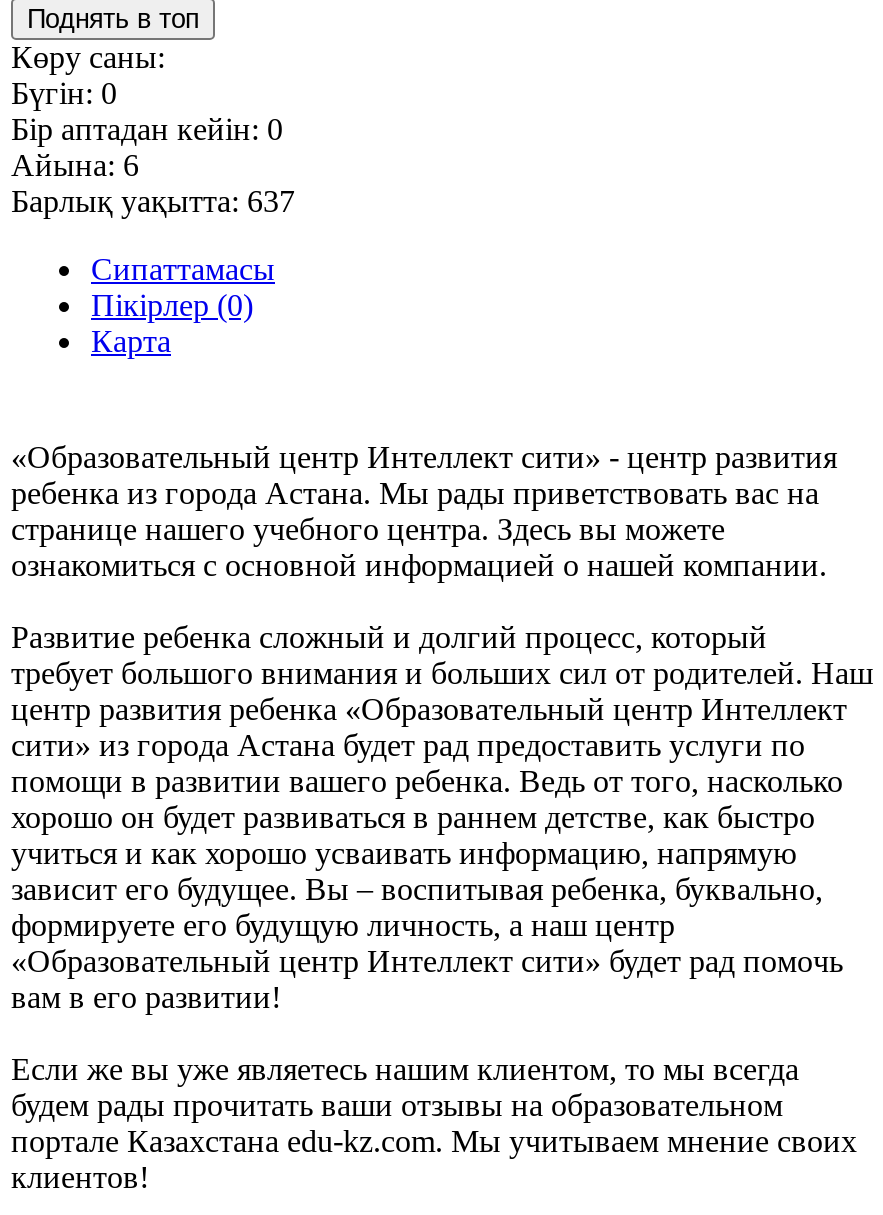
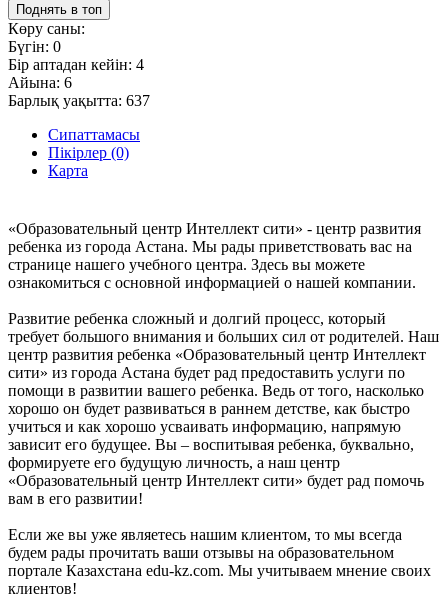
[11,112,283,146] Бір аптадан кейін: 0 -> [8,56,144,73] Бір аптадан кейін: 4

